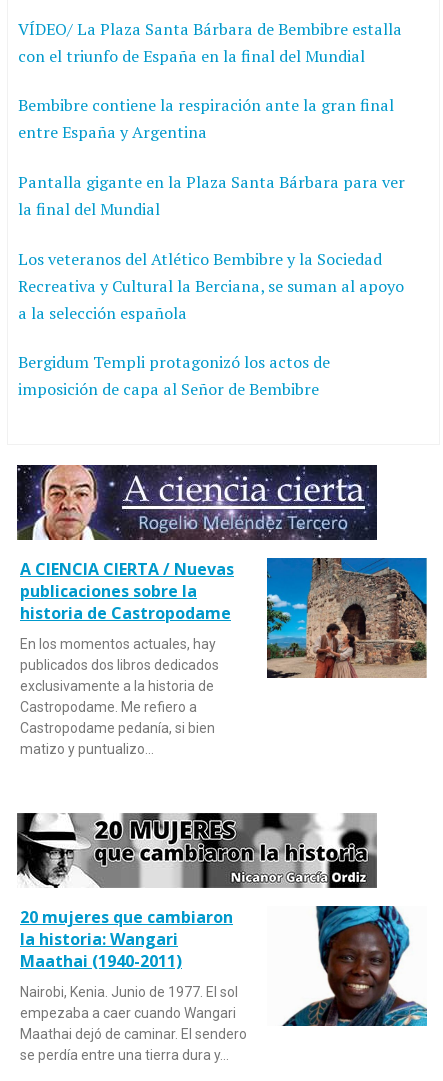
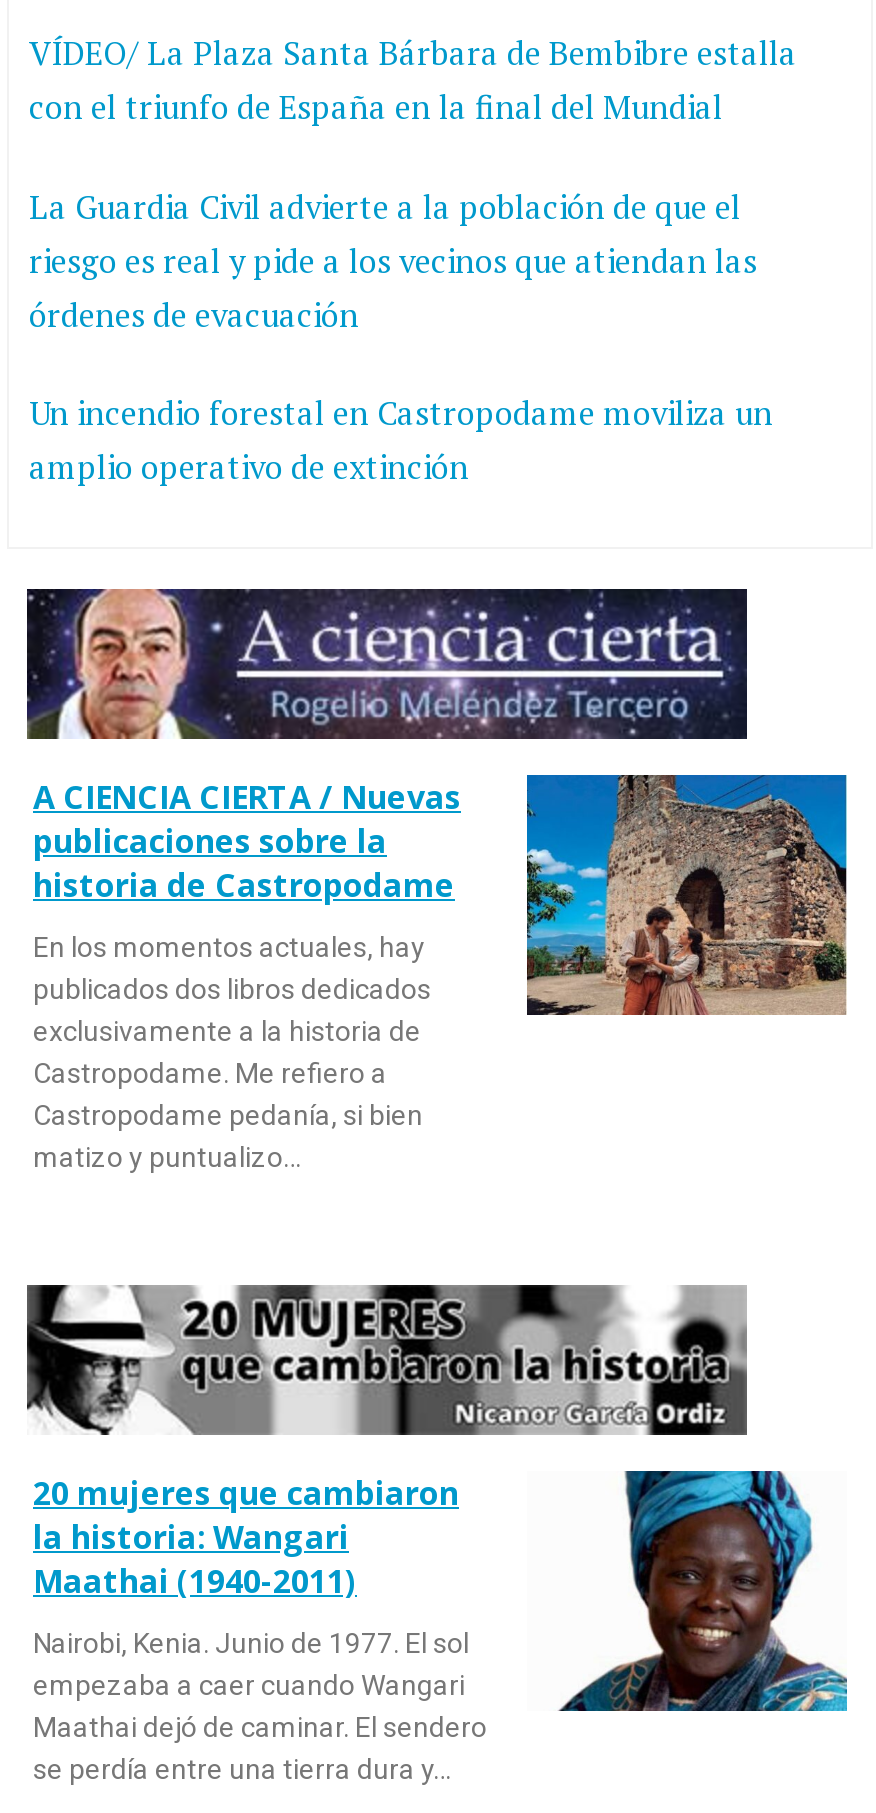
[18,94,405,400] Bembibre contiene la respiración ante la gran final | entre España y Argentina | Pantalla gigante en la Plaza Santa Bárbara para ver | la final del Mundial | Los veteranos del Atlético Bembibre y la Sociedad | Recreativa y Cultural la Berciana, se suman al apoyo | a la selección española | Bergidum Templi protagonizó los actos de | imposición de capa al Señor de Bembibre -> [29,185,773,490] La Guardia Civil advierte a la población de que el | riesgo es real y pide a los vecinos que atiendan las | órdenes de evacuación | Un incendio forestal en Castropodame moviliza un | amplio operativo de extinción

